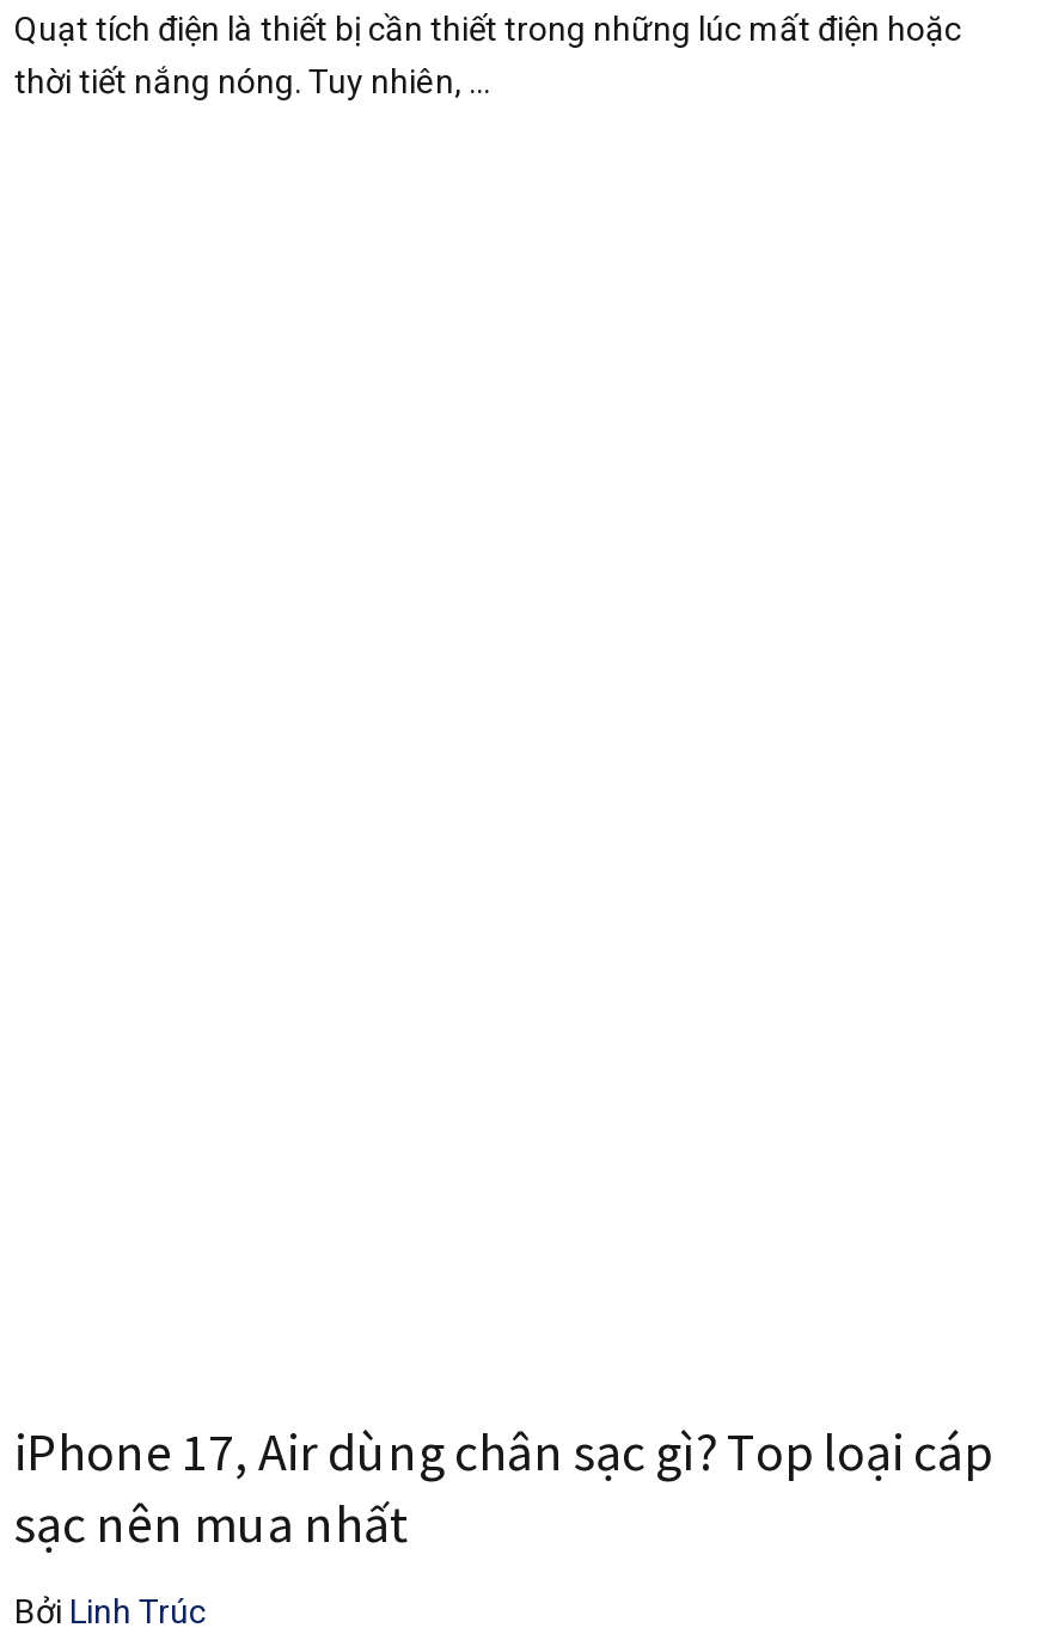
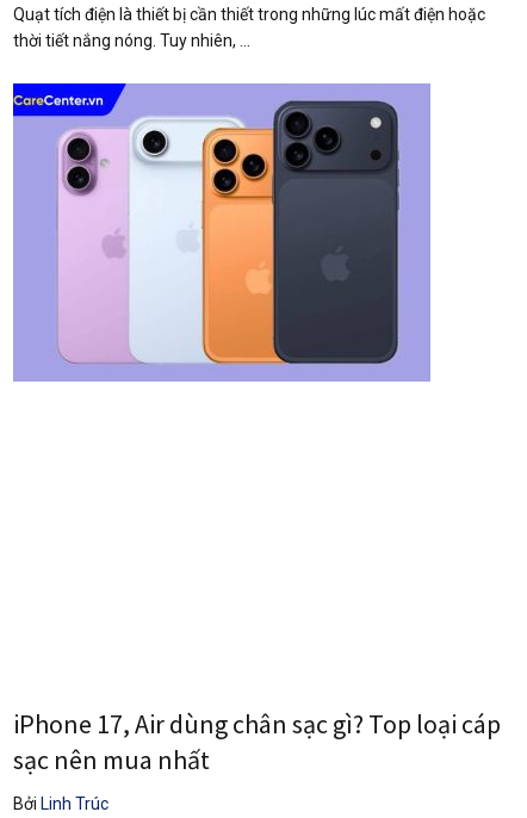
none -> [12,82,430,382] [image]

